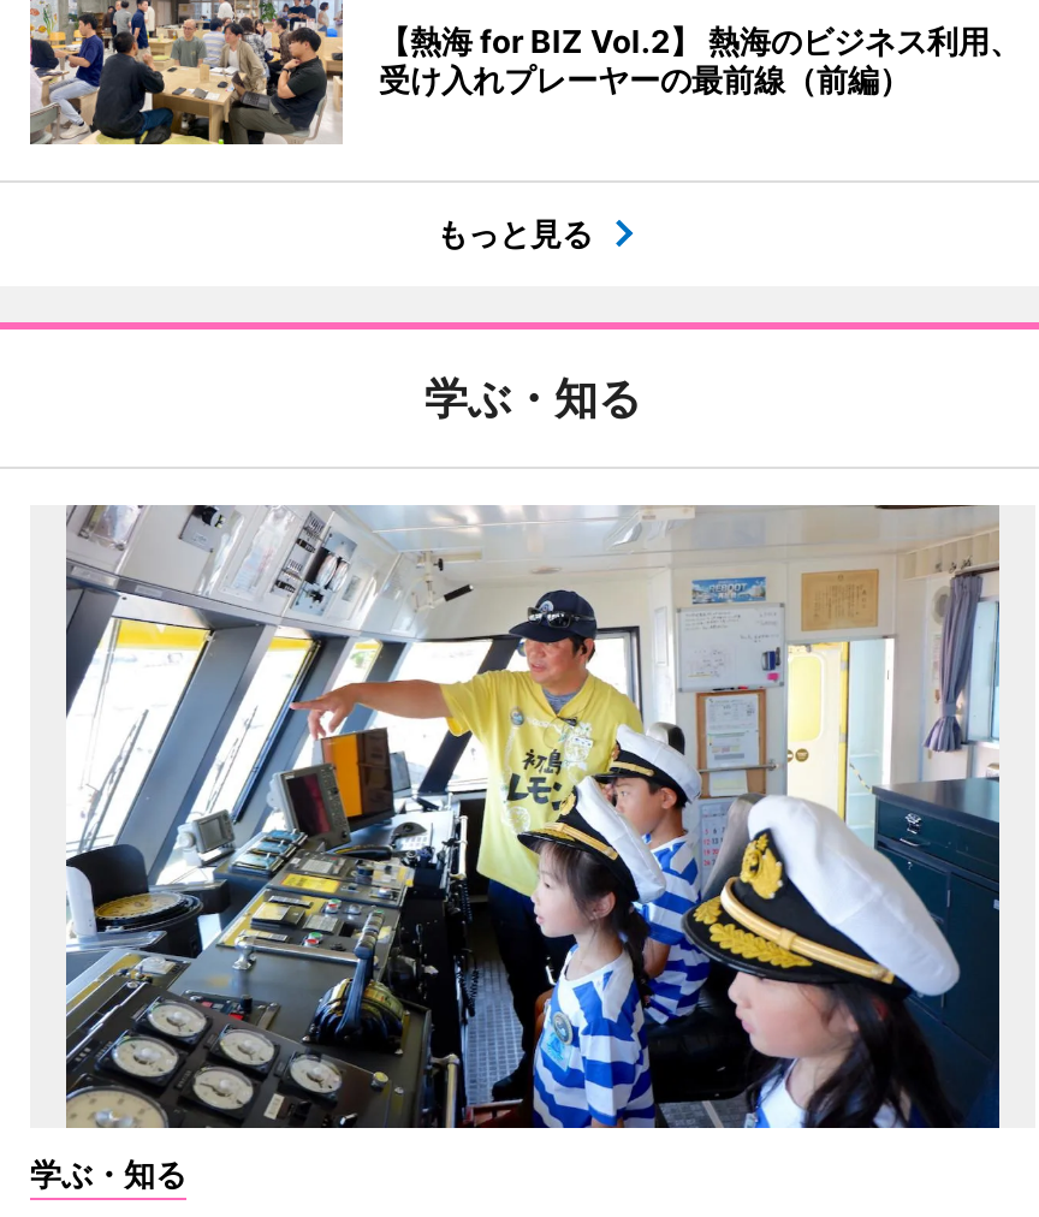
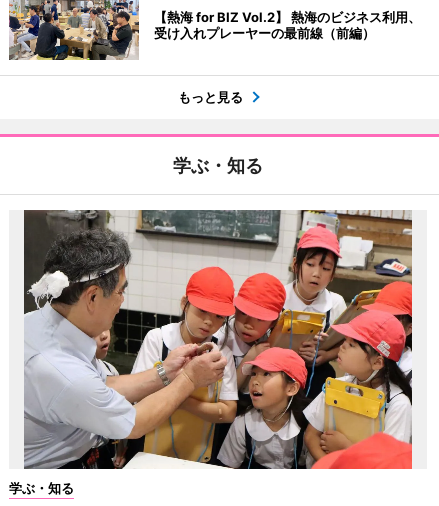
[66,505,1002,1130] [image] -> [23,209,413,470] [image]

